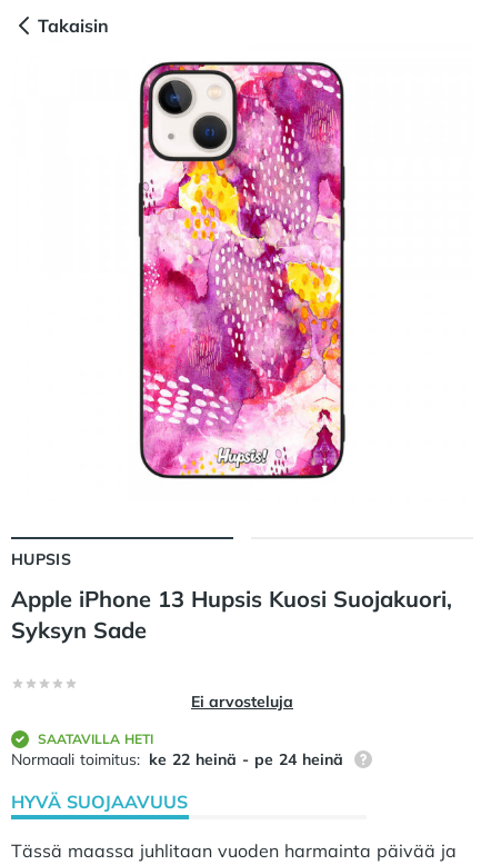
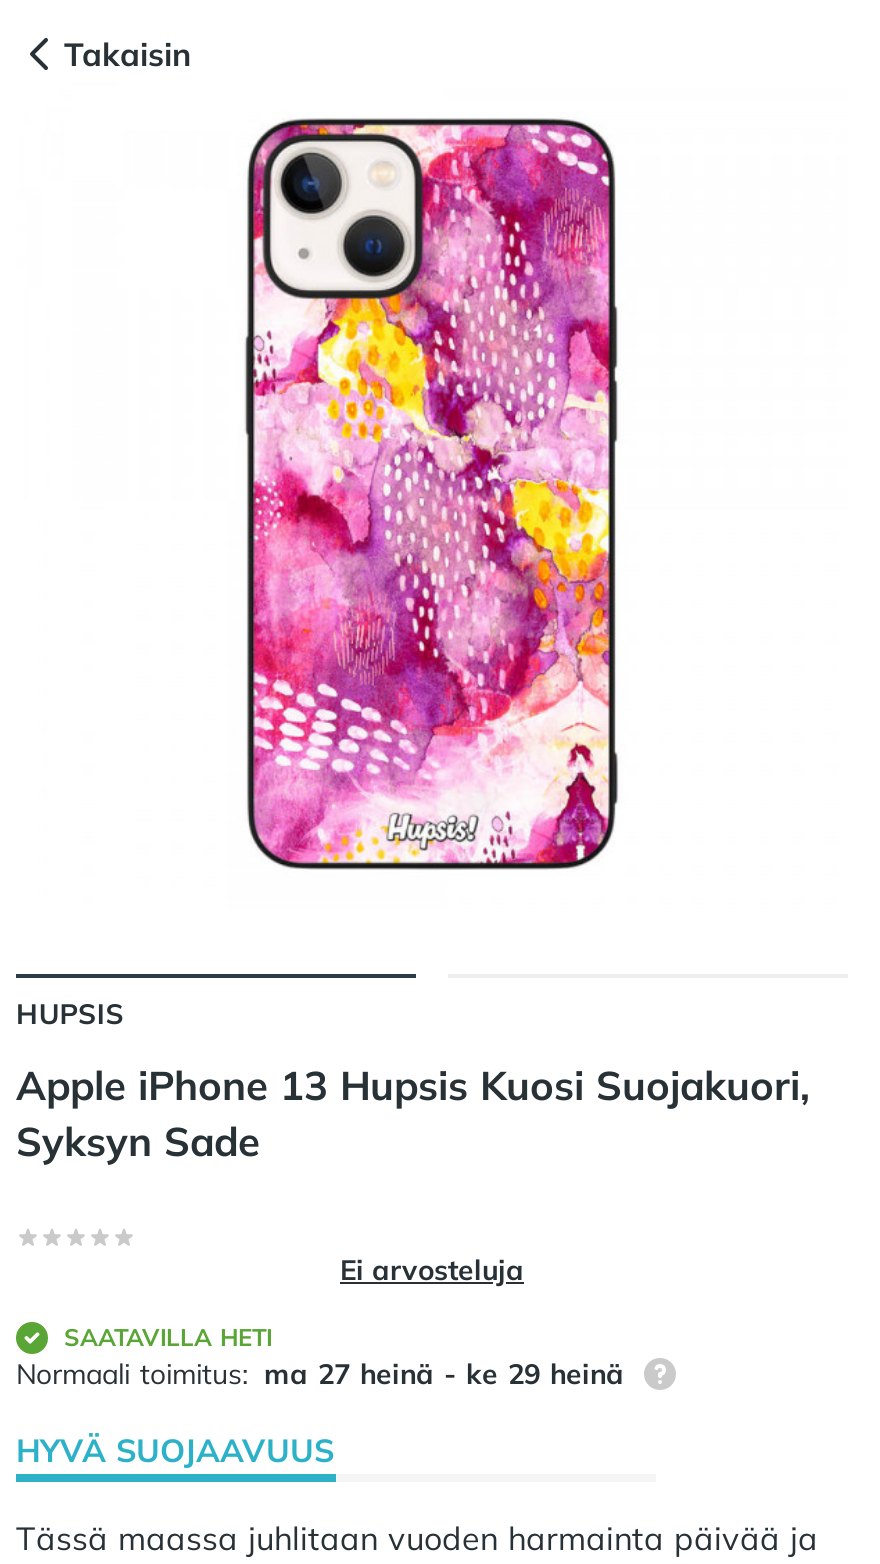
[11,749,343,769] Normaali toimitus: ke 22 heinä - pe 24 heinä -> [16,1356,624,1392] Normaali toimitus: ma 27 heinä - ke 29 heinä

